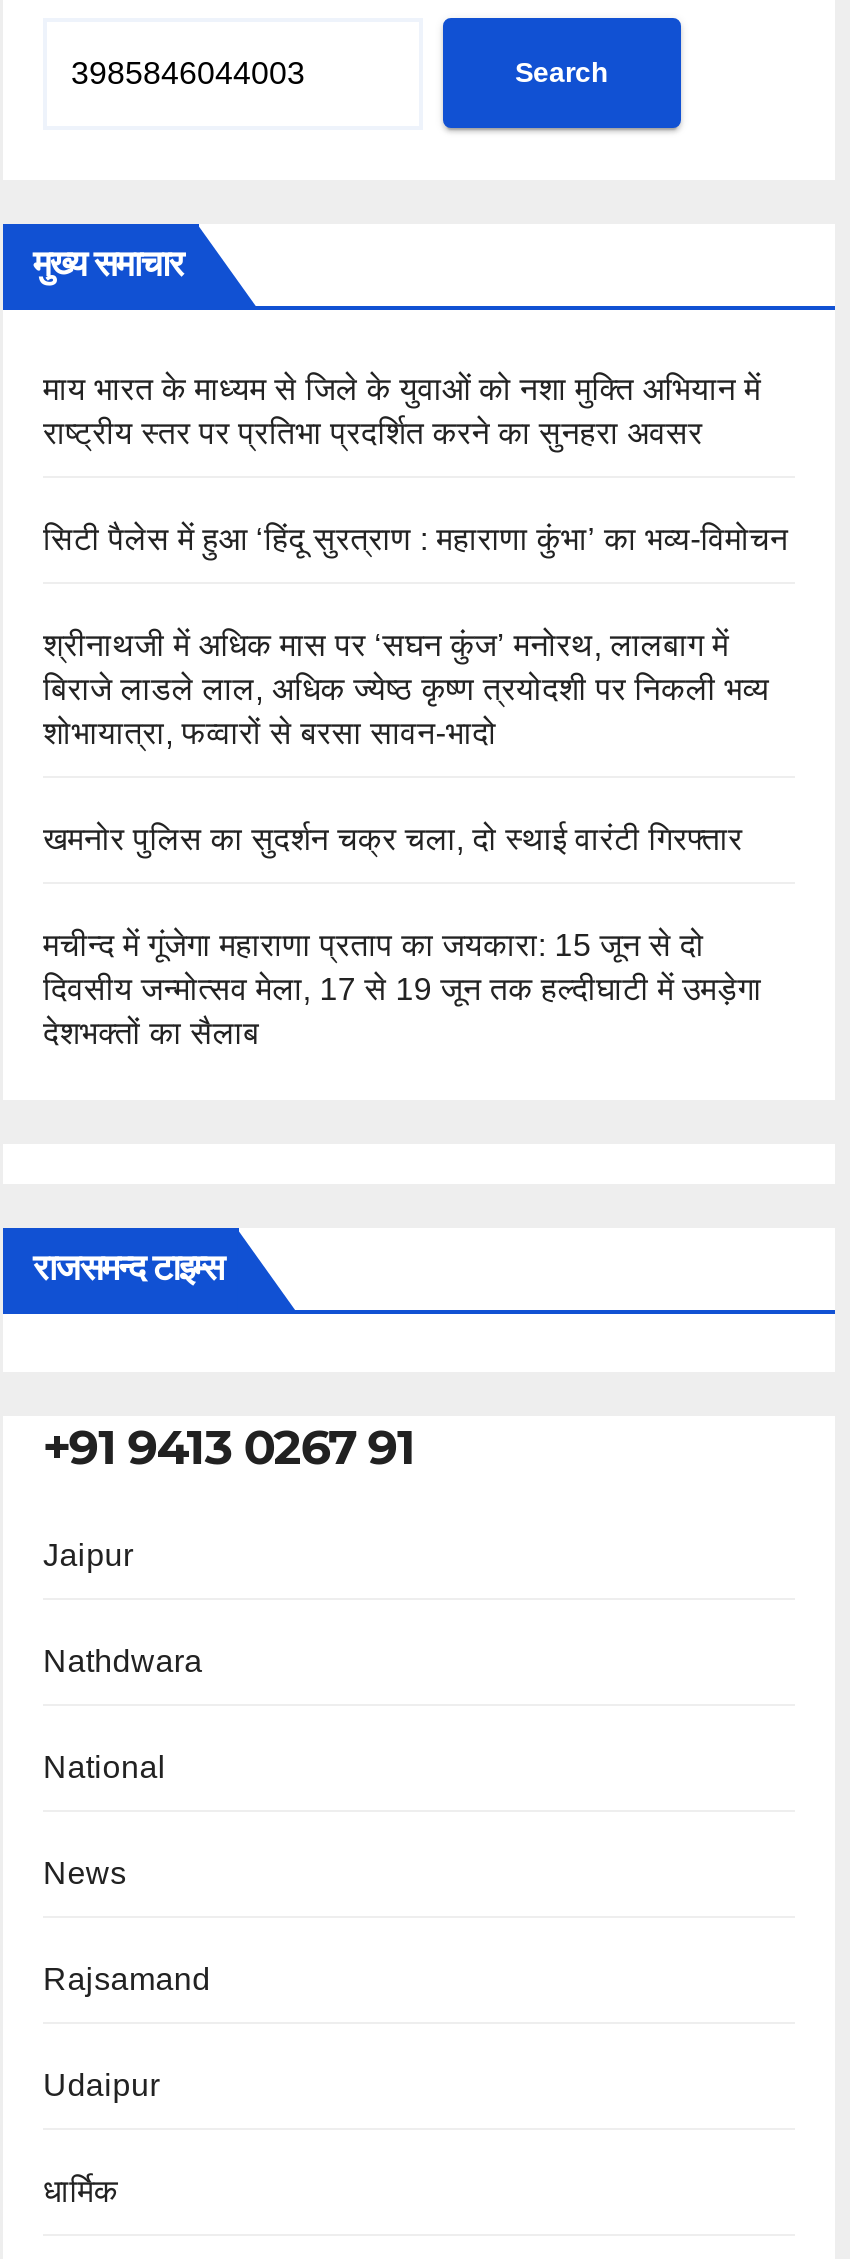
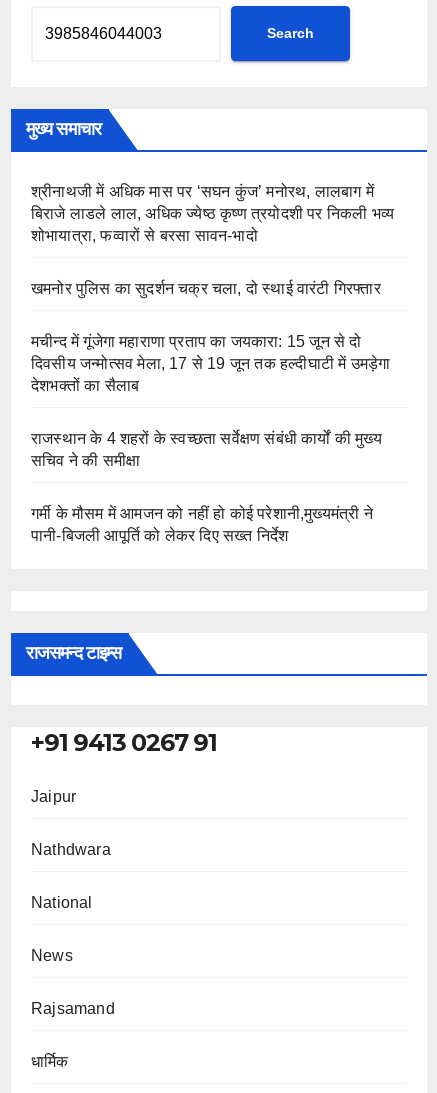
[43,371,788,555] माय भारत के माध्यम से जिले के युवाओं को नशा मुक्ति अभियान में | राष्ट्रीय स्तर पर प्रतिभा प्रदर्शित करने का सुनहरा अवसर | सिटी पैलेस में हुआ ‘हिंदू सुरत्राण : महाराणा कुंभा’ का भव्य-विमोचन -> none
moved [43,627,769,1049] -> [31,182,394,393]: श्रीनाथजी में अधिक मास पर ‘सघन कुंज’ मनोरथ, लालबाग में | बिराजे लाडले लाल, अधिक ज्येष्ठ कृष्ण त्रयोदशी पर निकली भव्य | शोभायात्रा, फव्वारों से बरसा सावन-भादो | खमनोर पुलिस का सुदर्शन चक्र चला, दो स्थाई वारंटी गिरफ्तार | मचीन्द में गूंजेगा महाराणा प्रताप का जयकारा: 15 जून से दो | दिवसीय जन्मोत्सव मेला, 17 से 19 जून तक हल्दीघाटी में उमड़ेगा | देशभक्तों का सैलाब
none -> [31,429,382,543] राजस्थान के 4 शहरों के स्वच्छता सर्वेक्षण संबंधी कार्यों की मुख्य | सचिव ने की समीक्षा | गर्मी के मौसम में आमजन को नहीं हो कोई परेशानी,मुख्यमंत्री ने | पानी-बिजली आपूर्ति को लेकर दिए सख्त निर्देश
moved [33,1247,415,1996] -> [26,642,217,1017]: राजसमन्द टाइम्स | +91 9413 0267 91 | Jaipur | Nathdwara | National | News | Rajsamand
[43,2068,160,2102] Udaipur -> none

